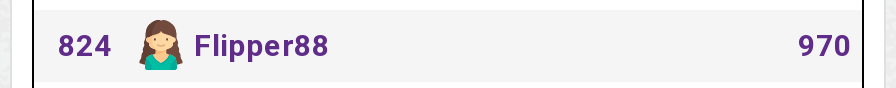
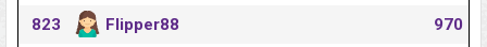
[58,28,112,64] 824 -> [32,15,61,34] 823

